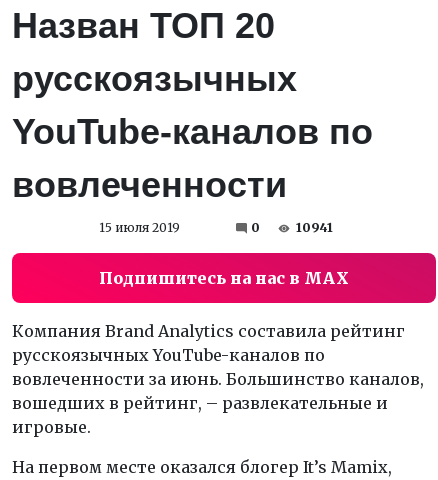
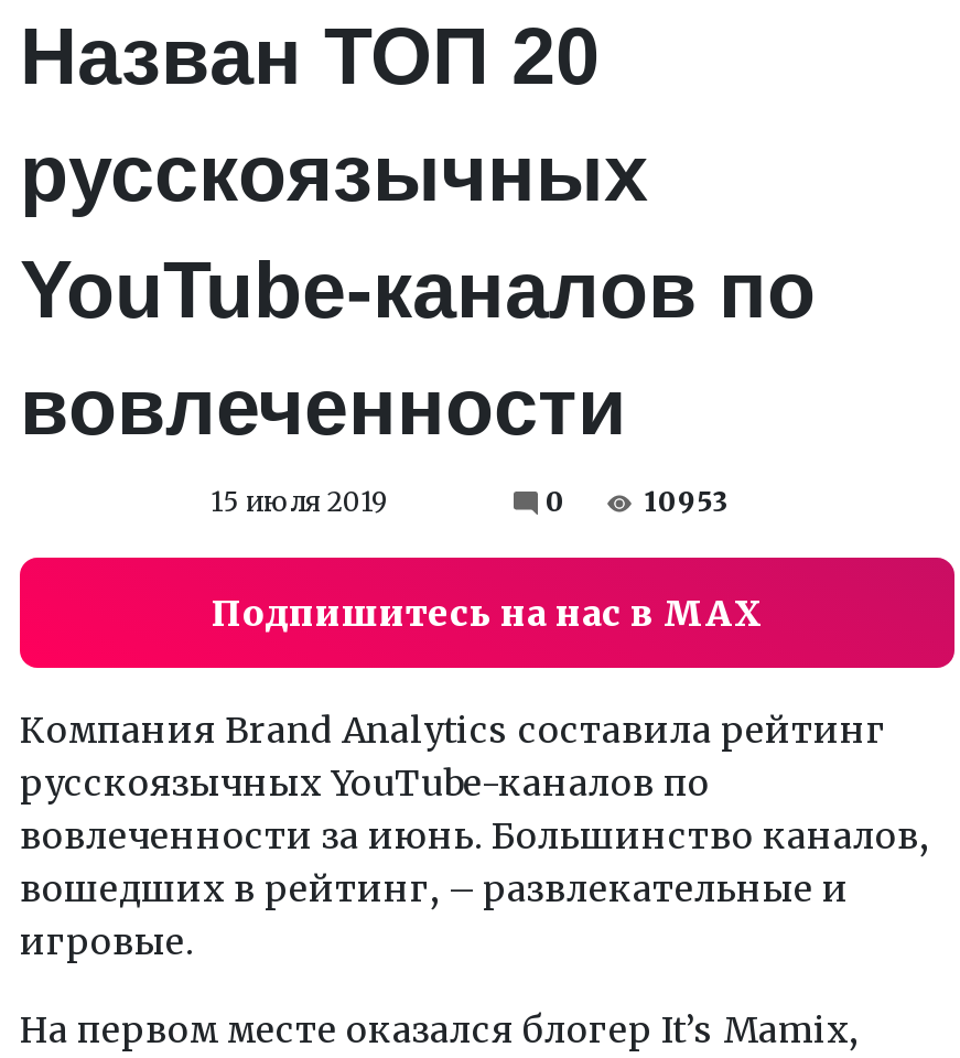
[296,220,333,235] 10941 -> [645,485,729,518] 10953

